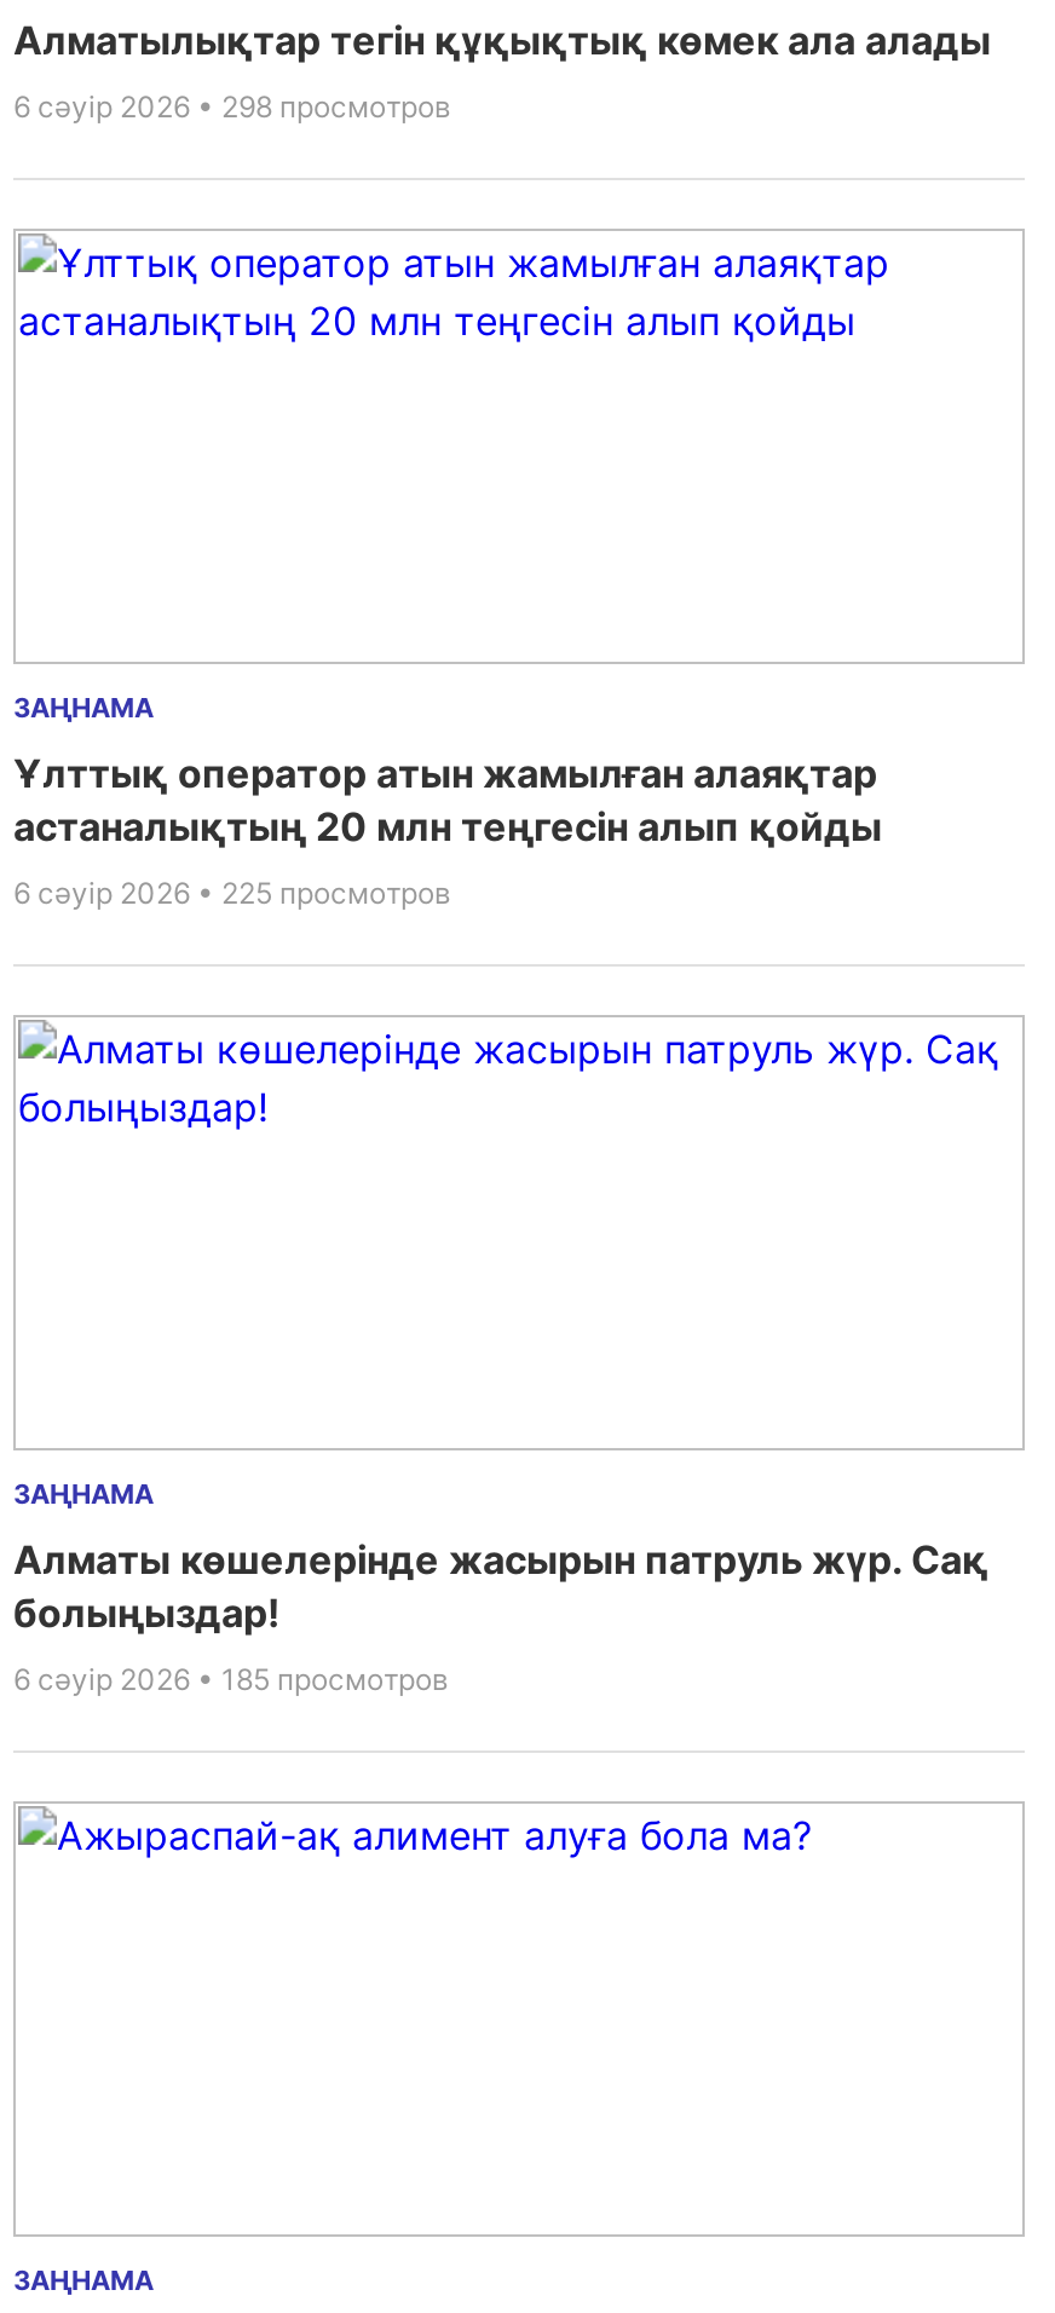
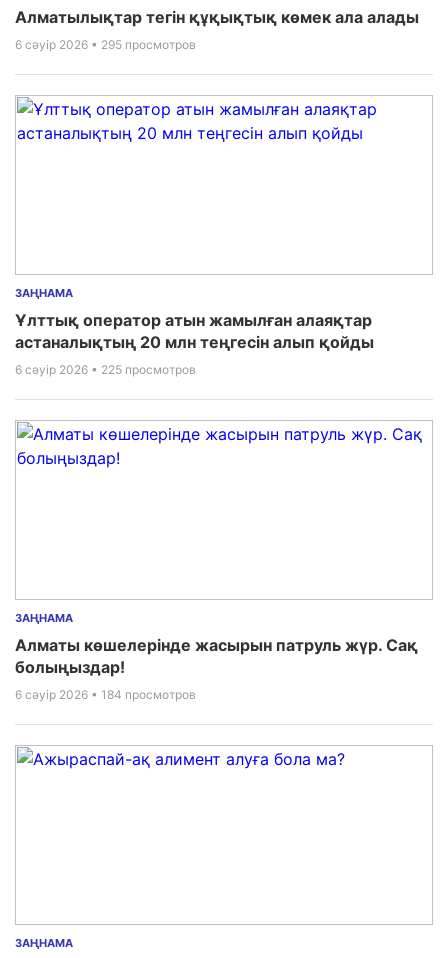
[13,88,451,125] 6 сәуір 2026 • 298 просмотров -> [15,37,196,52] 6 сәуір 2026 • 295 просмотров
[13,1661,449,1697] 6 сәуір 2026 • 185 просмотров -> [15,687,196,702] 6 сәуір 2026 • 184 просмотров

